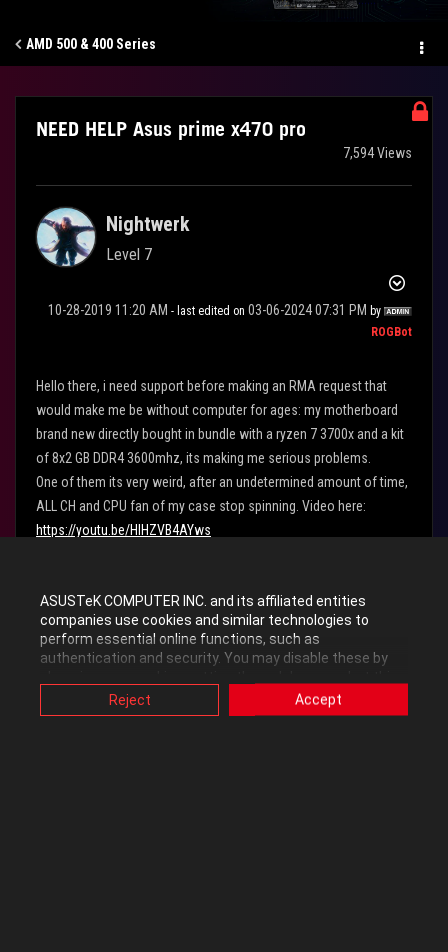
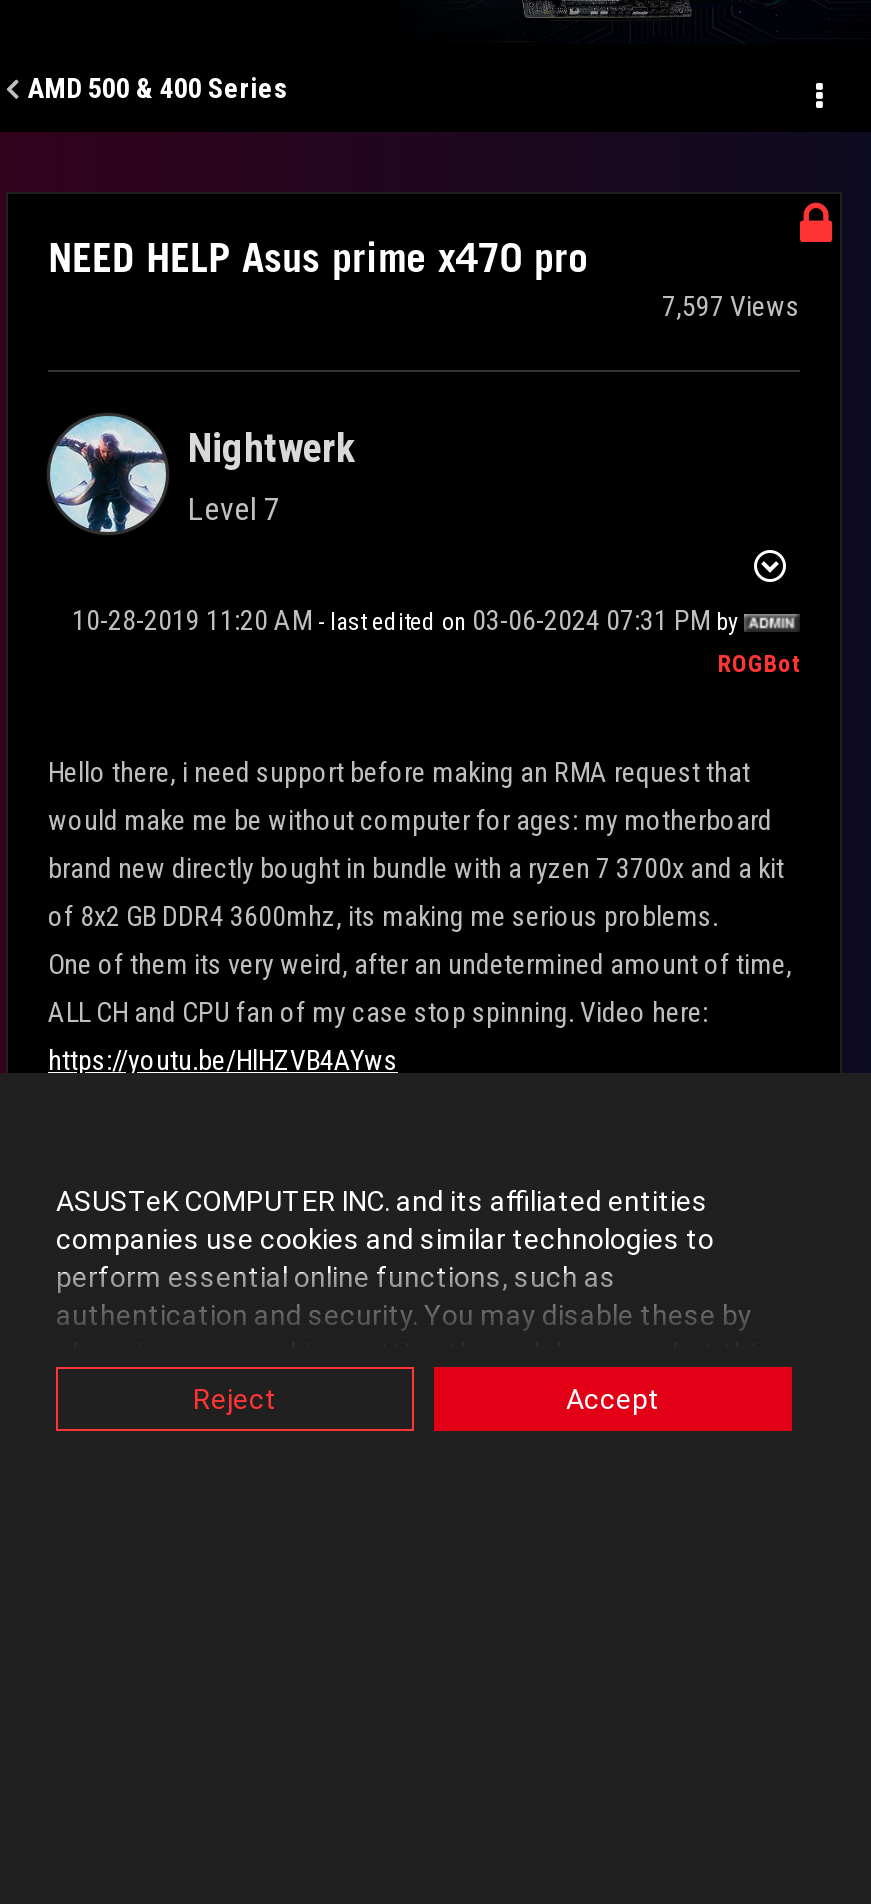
[343,145,412,161] 7,594 Views -> [662,290,800,322] 7,597 Views

